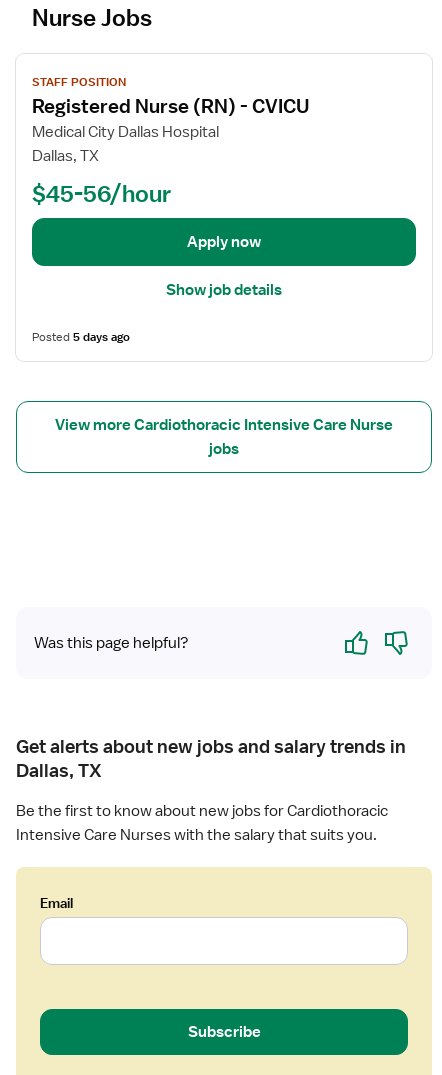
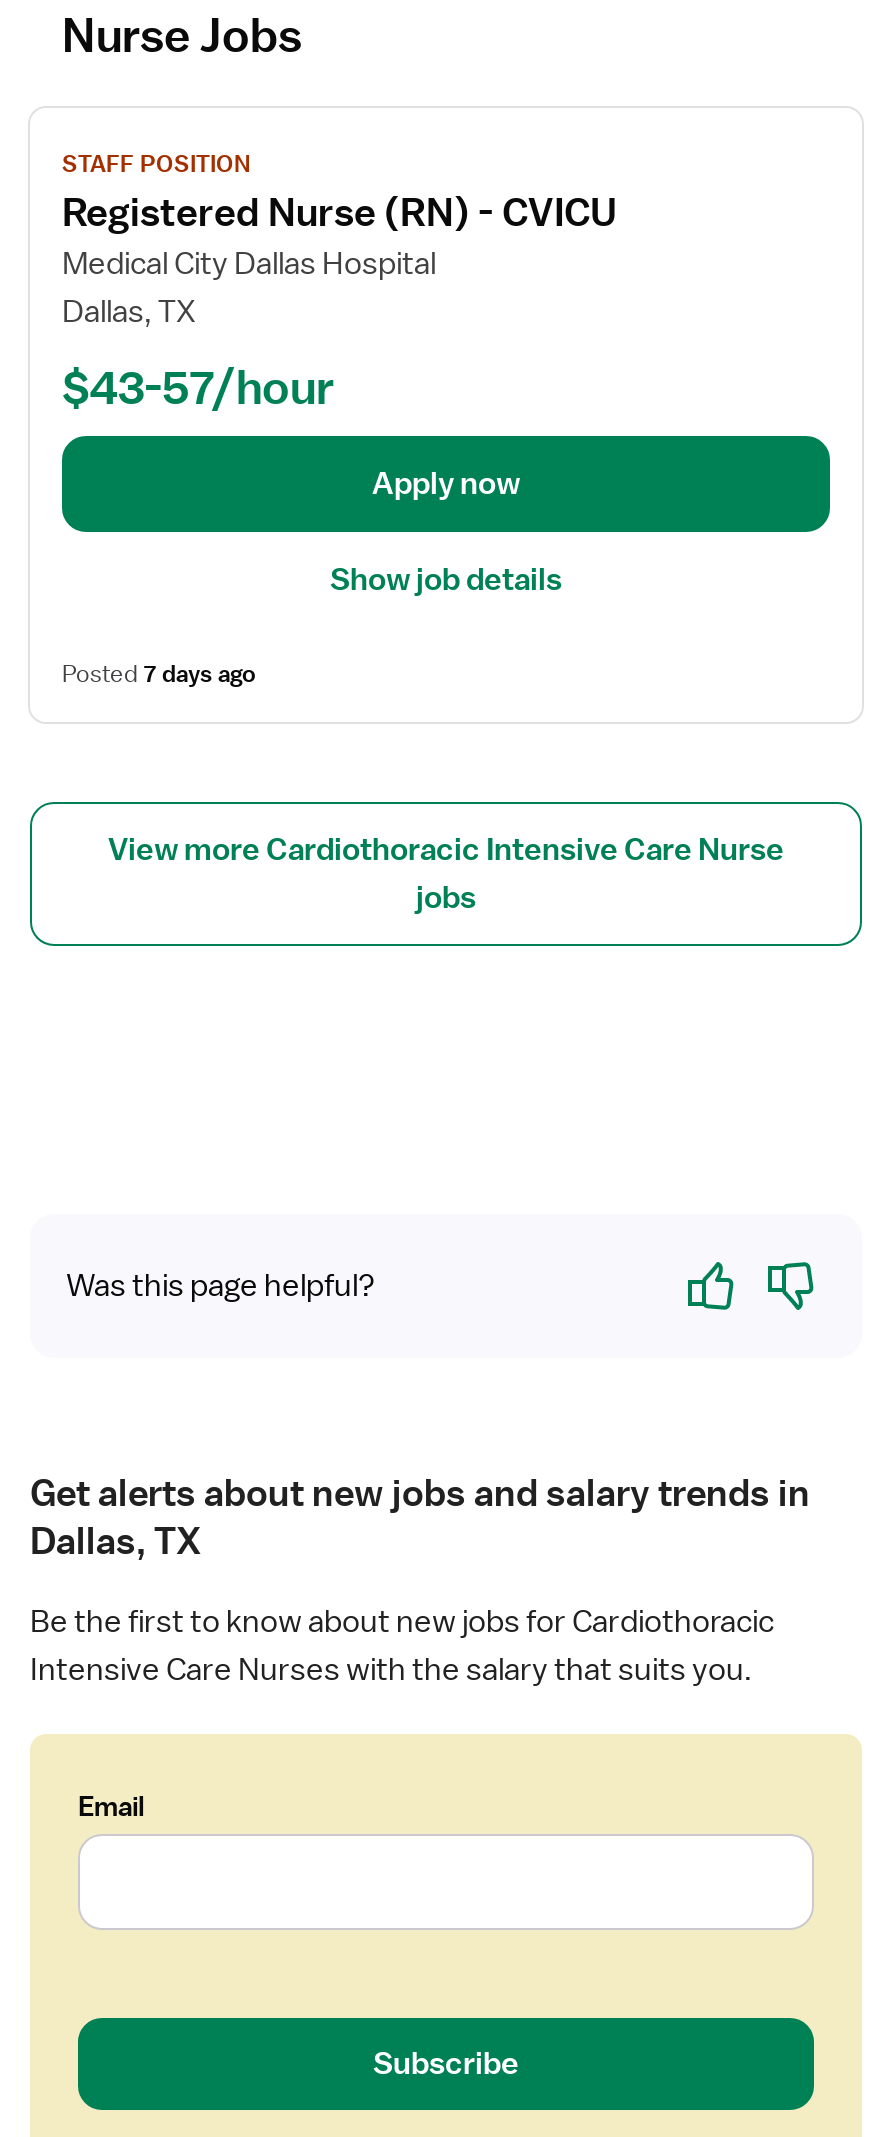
[32,179,171,207] $45-56/hour -> [62,358,334,414] $43-57/hour
[32,329,130,345] Posted 5 days ago -> [62,658,256,690] Posted 7 days ago

